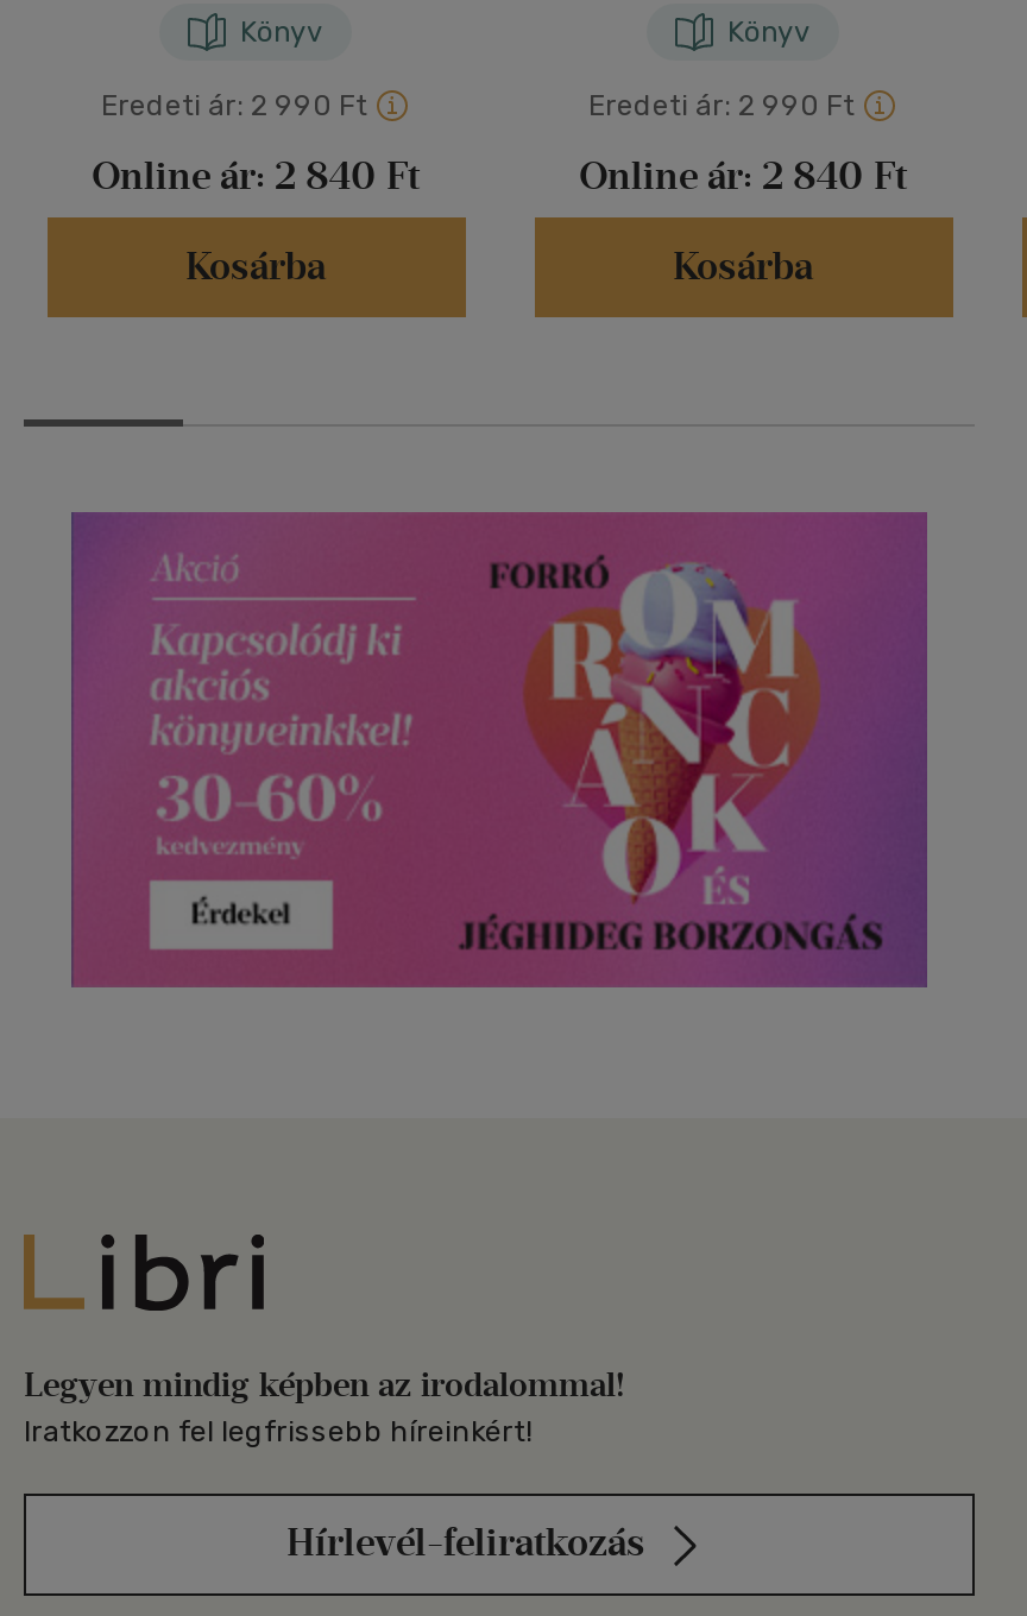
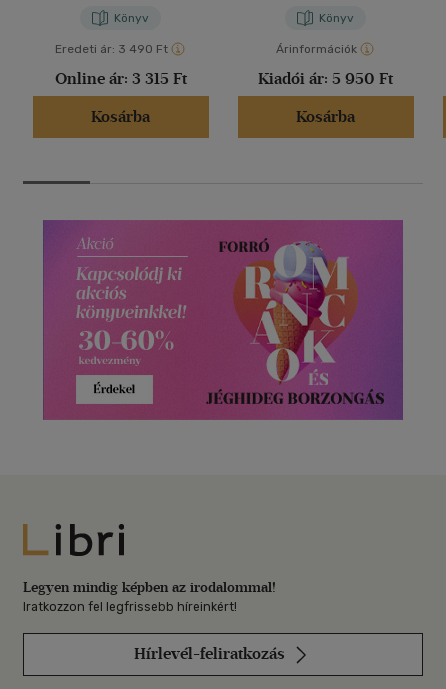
[101,90,367,123] Eredeti ár: 2 990 Ft -> [55,42,168,56] Eredeti ár: 3 490 Ft
[588,90,855,123] Eredeti ár: 2 990 Ft -> [276,42,357,56] Árinformációk
[92,154,420,199] Online ár: 2 840 Ft -> [54,69,186,88] Online ár: 3 315 Ft
[579,154,907,199] Online ár: 2 840 Ft -> [258,69,393,88] Kiadói ár: 5 950 Ft

